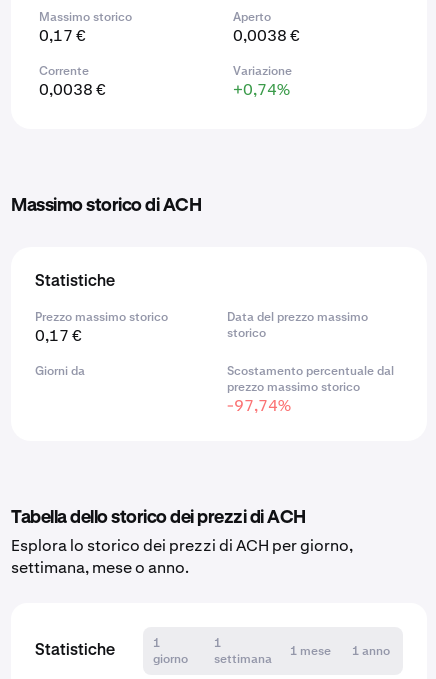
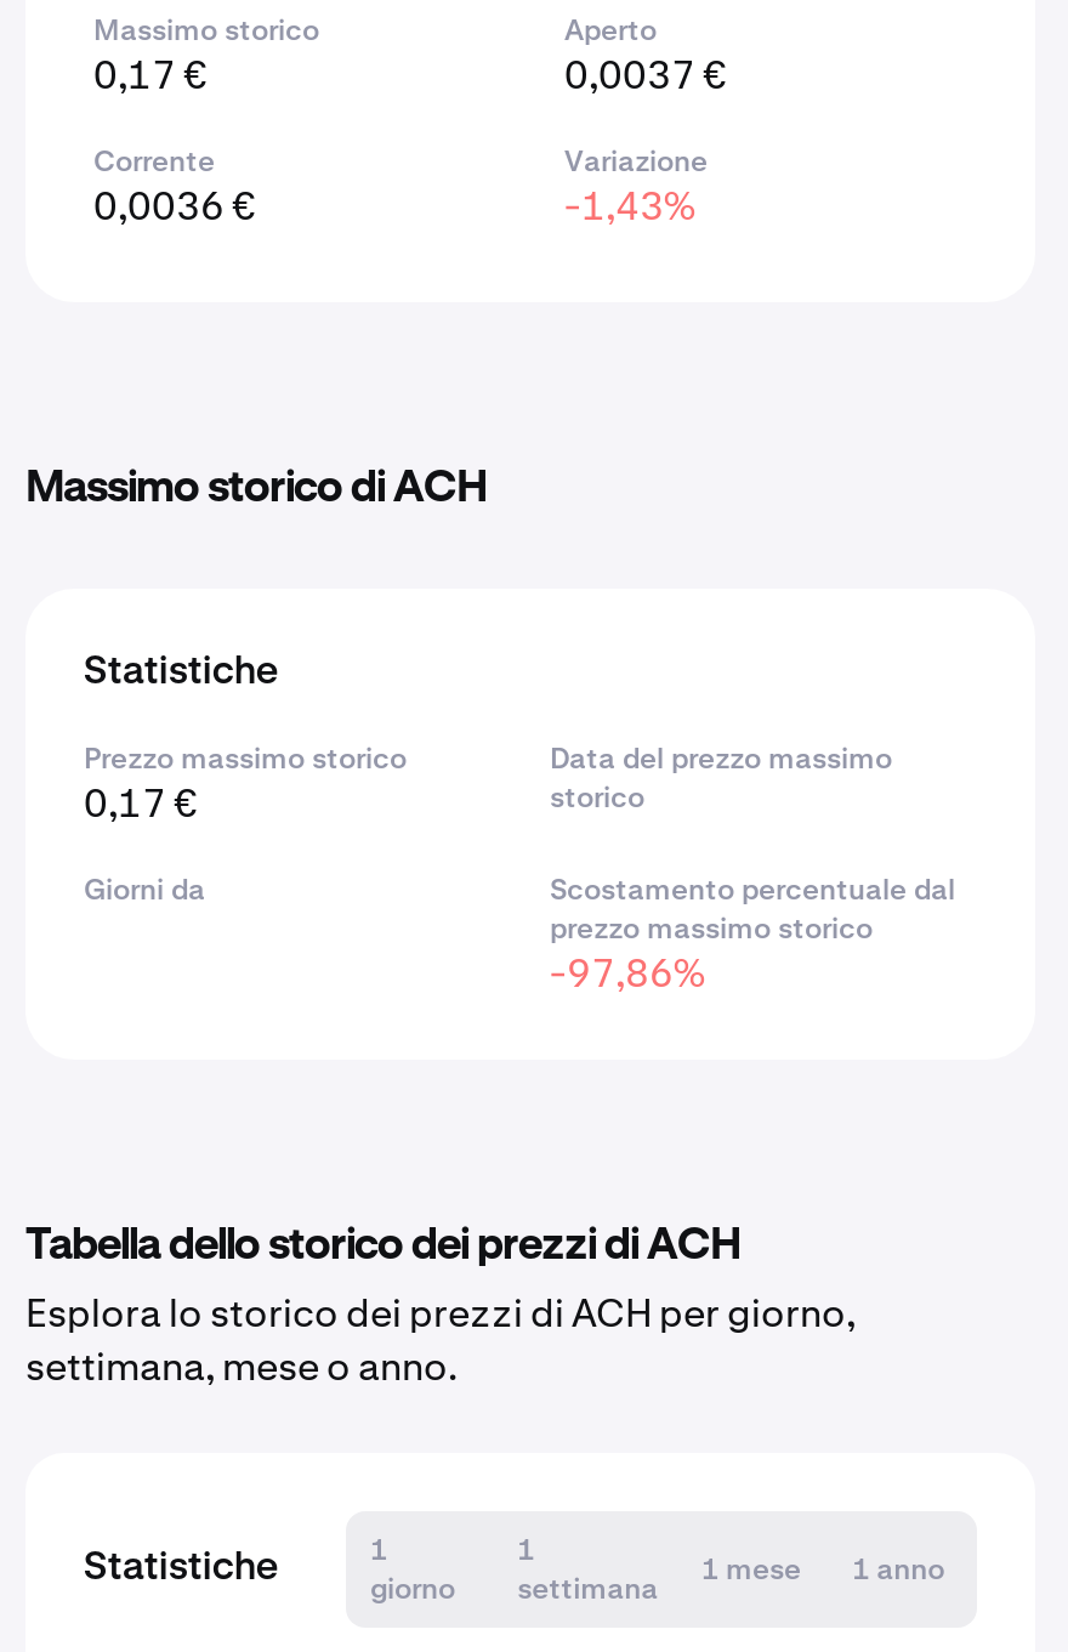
[233,25,300,46] 0,0038 € -> [564,50,727,101] 0,0037 €
[39,79,106,100] 0,0038 € -> [93,181,256,232] 0,0036 €
[233,79,290,100] +0,74% -> [564,181,695,232] -1,43%
[227,395,291,416] -97,74% -> [550,948,705,999] -97,86%

